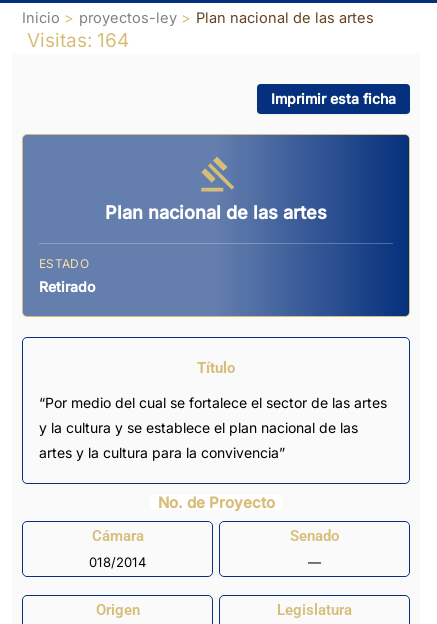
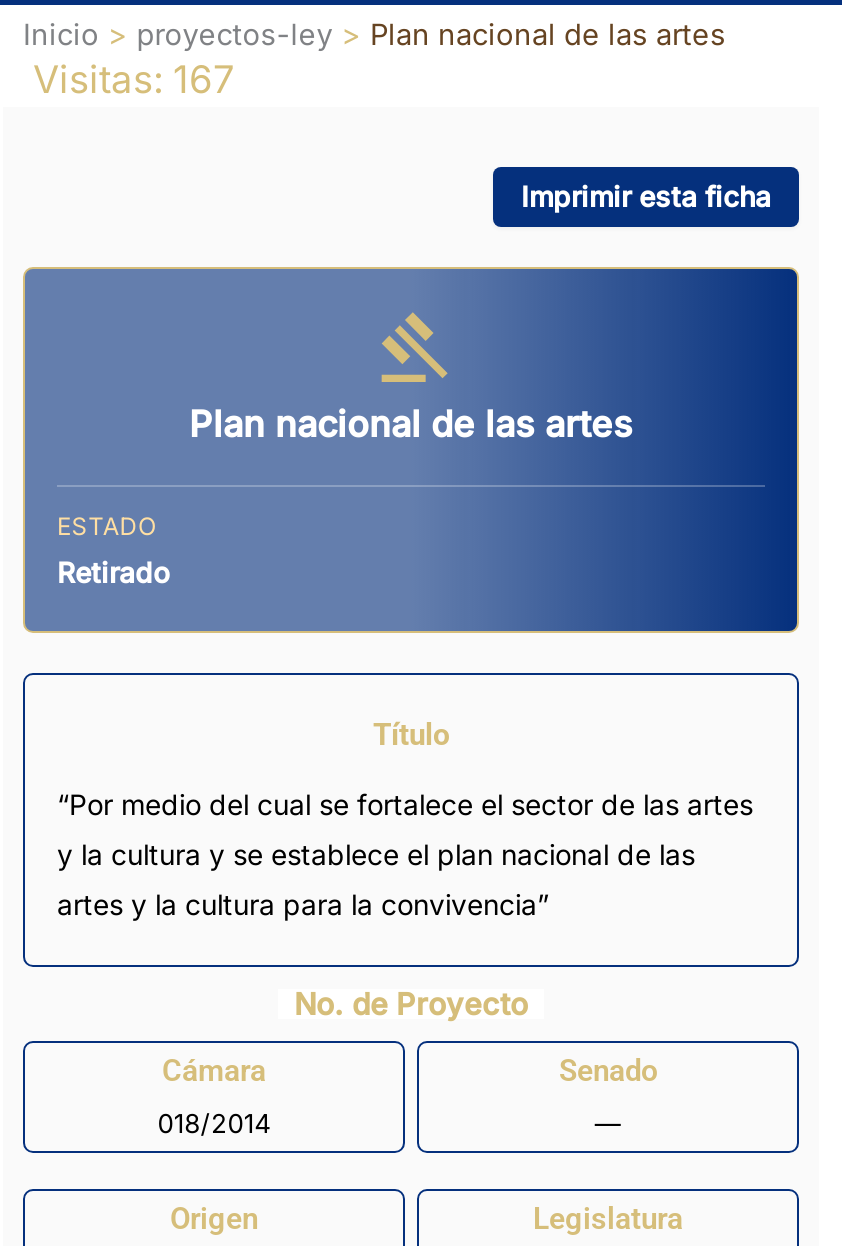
[27,29,129,52] Visitas: 164 -> [33,56,235,102] Visitas: 167

